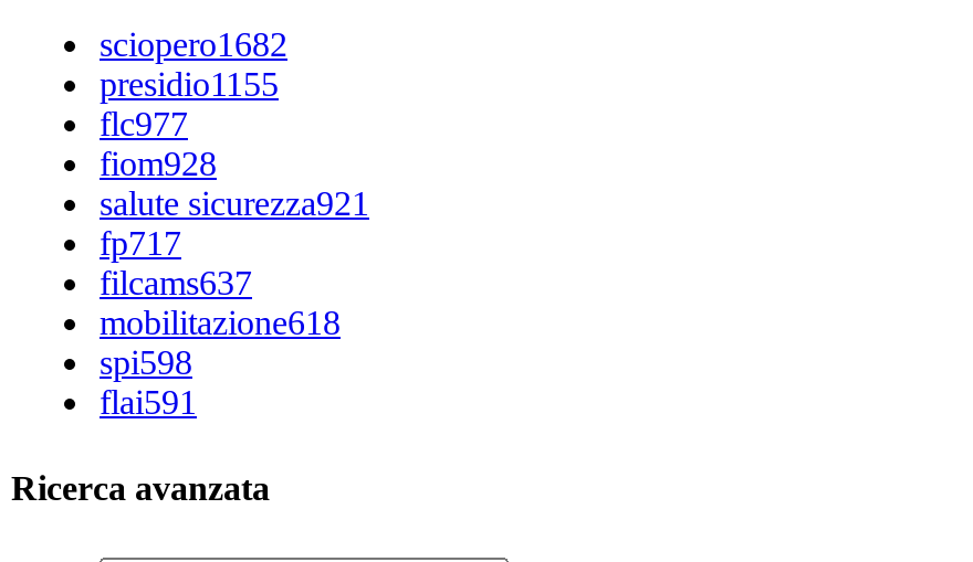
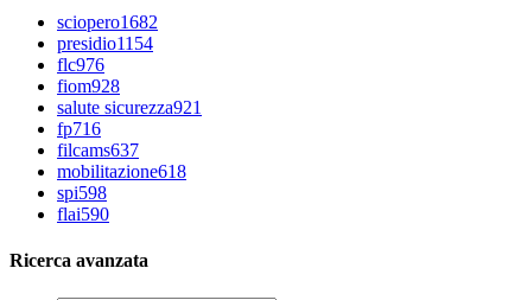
[100,65,279,103] presidio1155 -> [57,33,153,53] presidio1154
[100,105,188,143] flc977 -> [57,55,104,75] flc976
[100,224,181,262] fp717 -> [57,119,101,139] fp716
[100,383,197,421] flai591 -> [57,204,109,224] flai590

